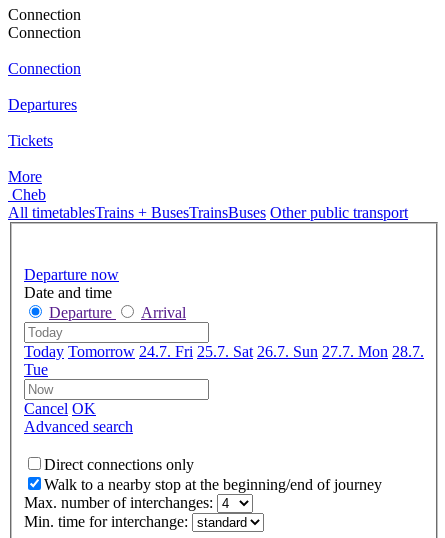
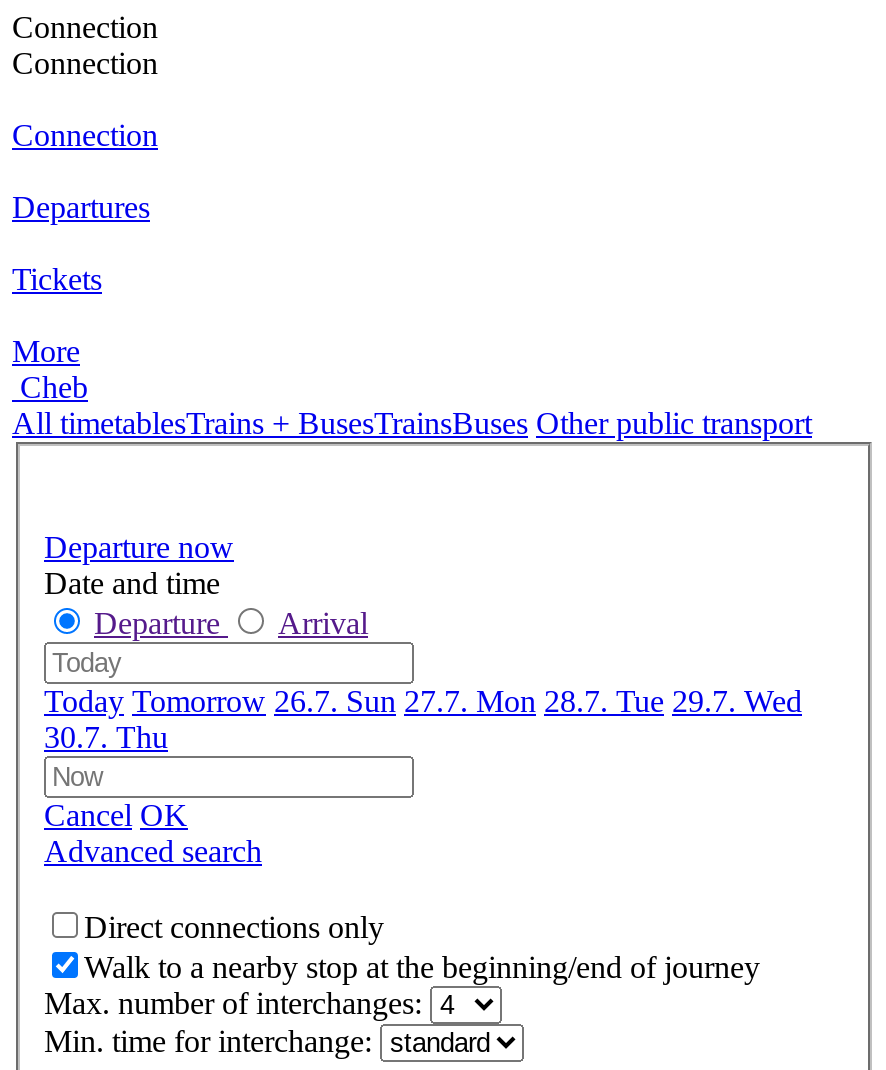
[24,343,424,378] Today Tomorrow 24.7. Fri 25.7. Sat 26.7. Sun 27.7. Mon 28.7. | Tue -> [44,683,802,753] Today Tomorrow 26.7. Sun 27.7. Mon 28.7. Tue 29.7. Wed | 30.7. Thu

